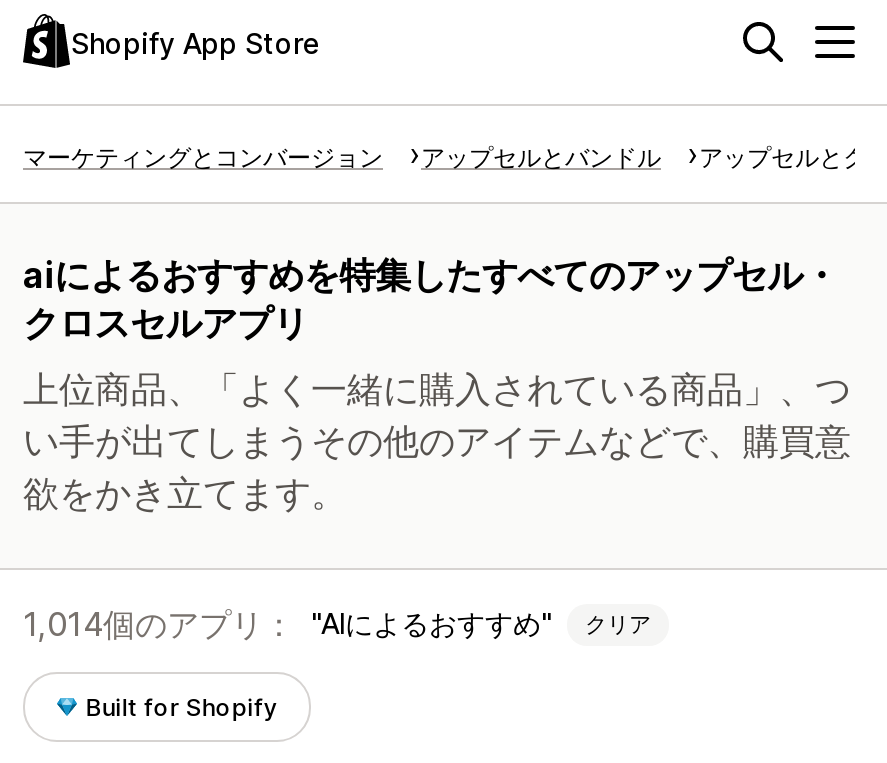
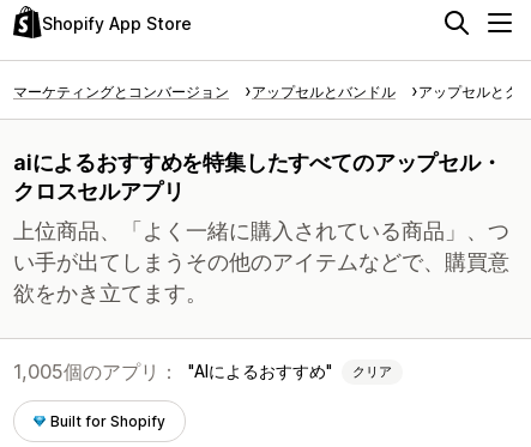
[23,604,651,644] 1,014個のアプリ： AIによるおすすめ クリア -> [13,360,392,383] 1,005個のアプリ： AIによるおすすめ クリア

